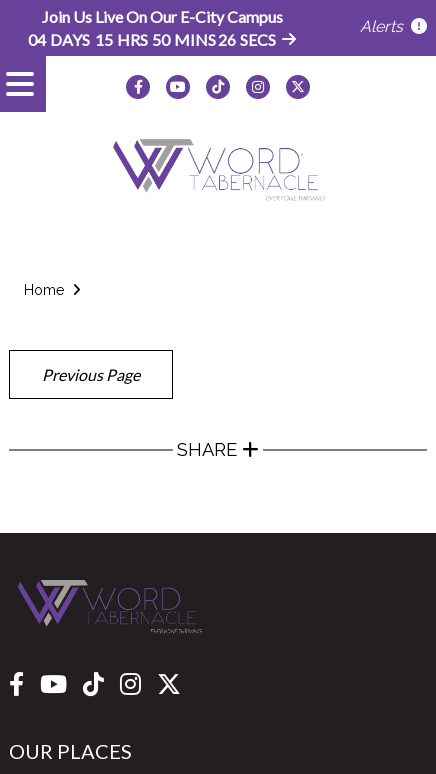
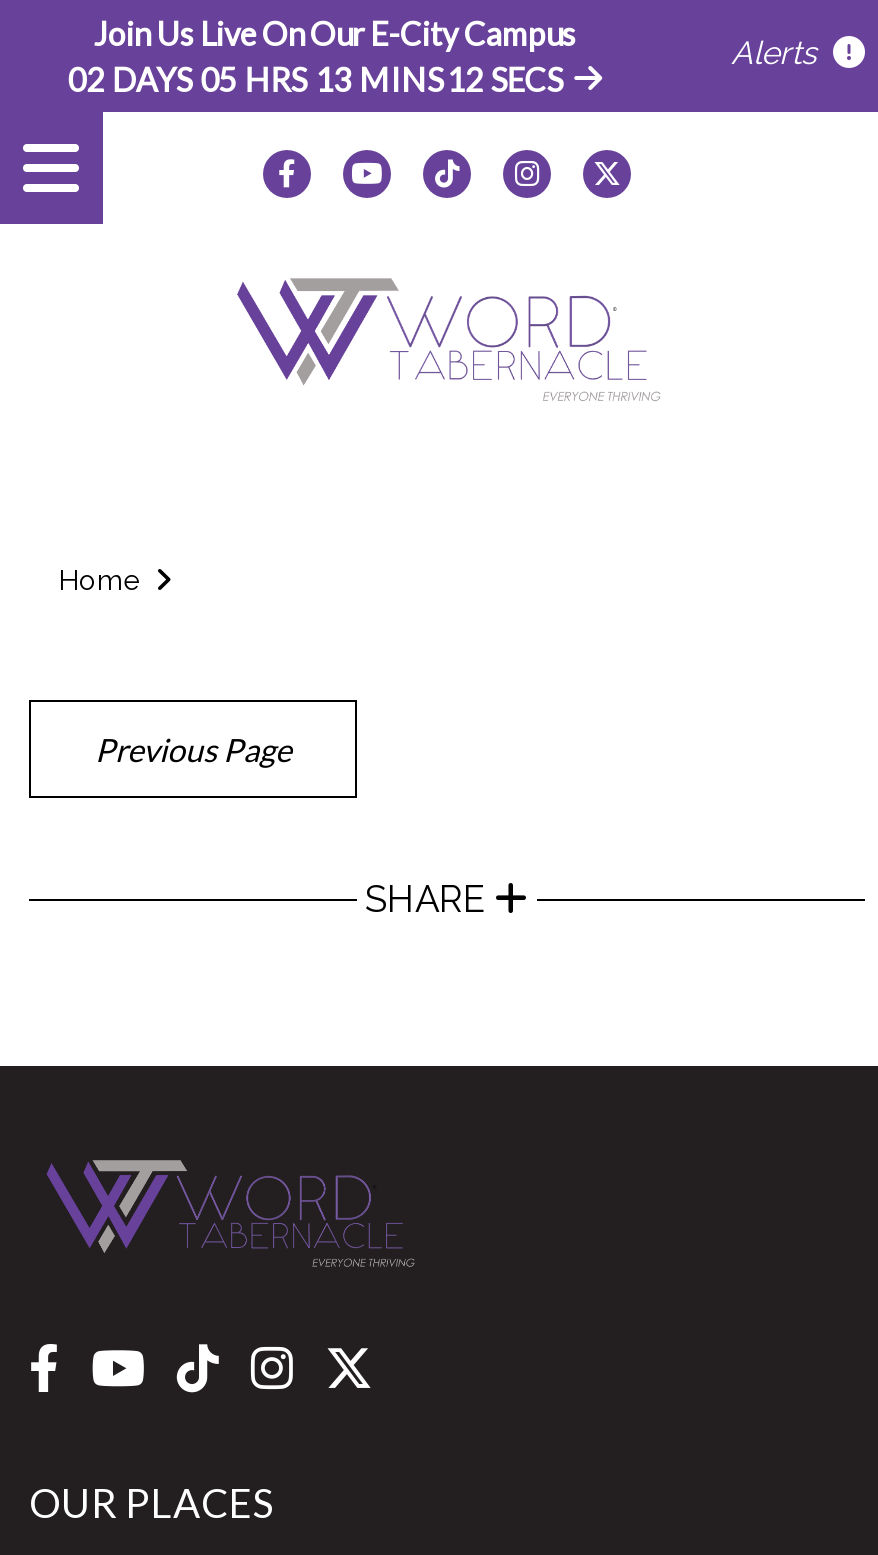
[28,30,276,49] 04 DAYS 15 HRS 50 MINS 26 SECS -> [68,61,563,99] 02 DAYS 05 HRS 13 MINS 12 SECS

